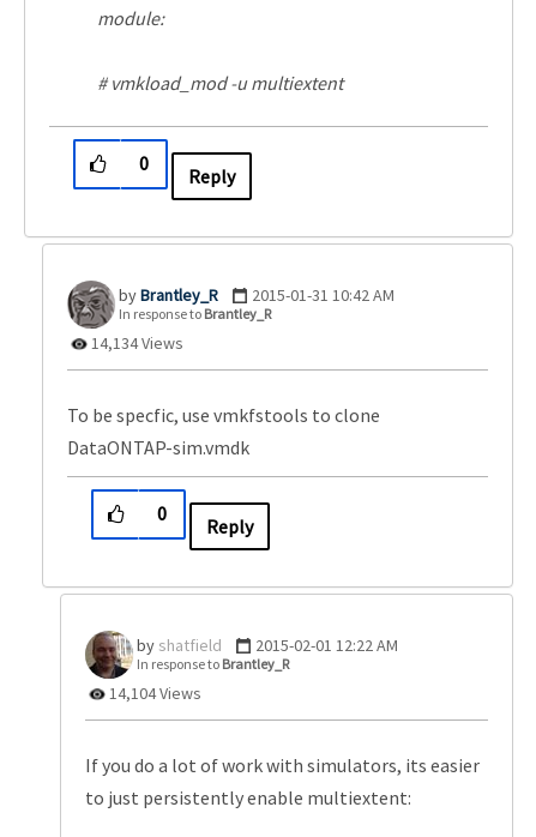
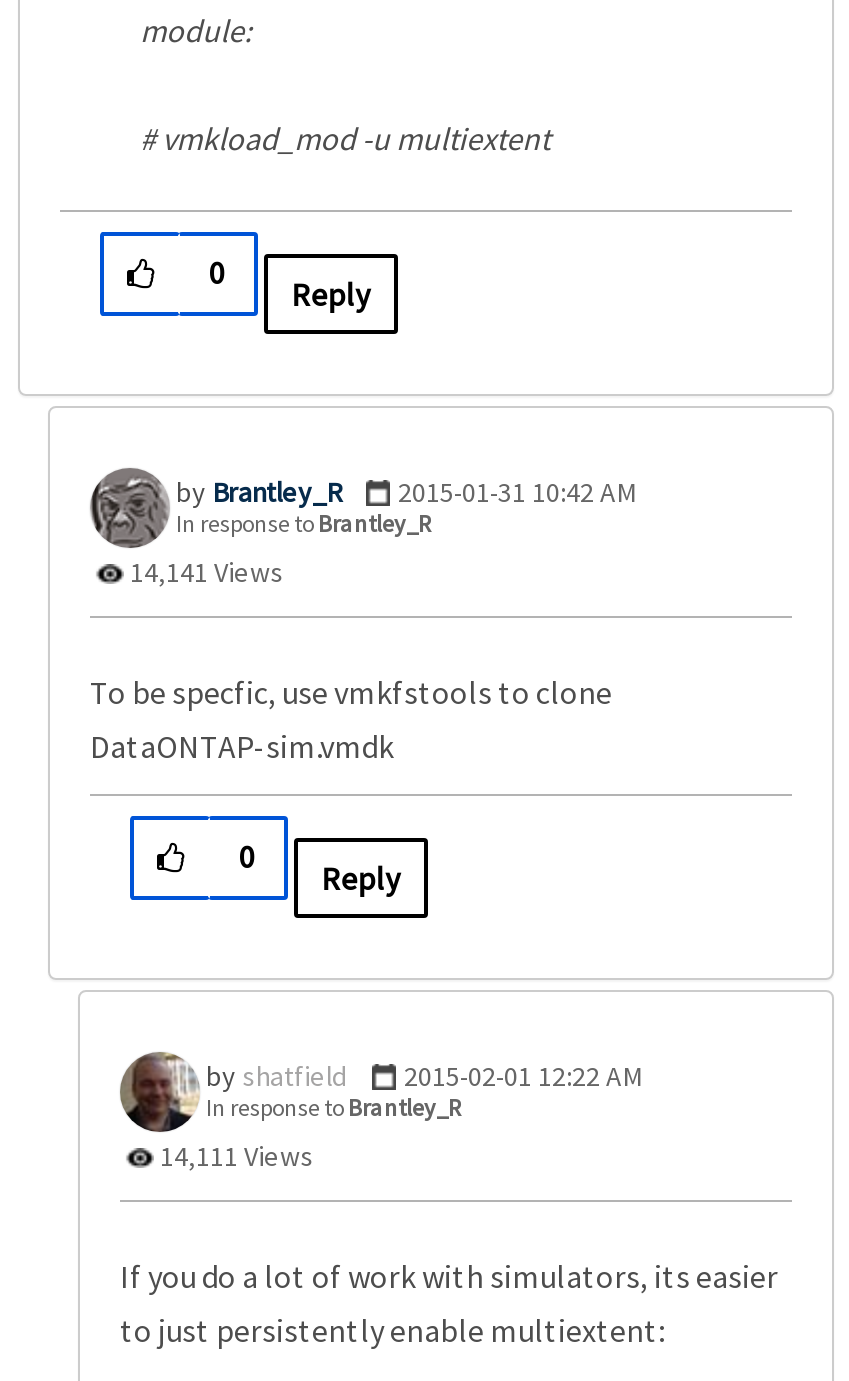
[88,332,183,353] 14,134 Views -> [124,553,284,589] 14,141 Views
[106,682,201,703] 14,104 Views -> [154,1137,314,1173] 14,111 Views

